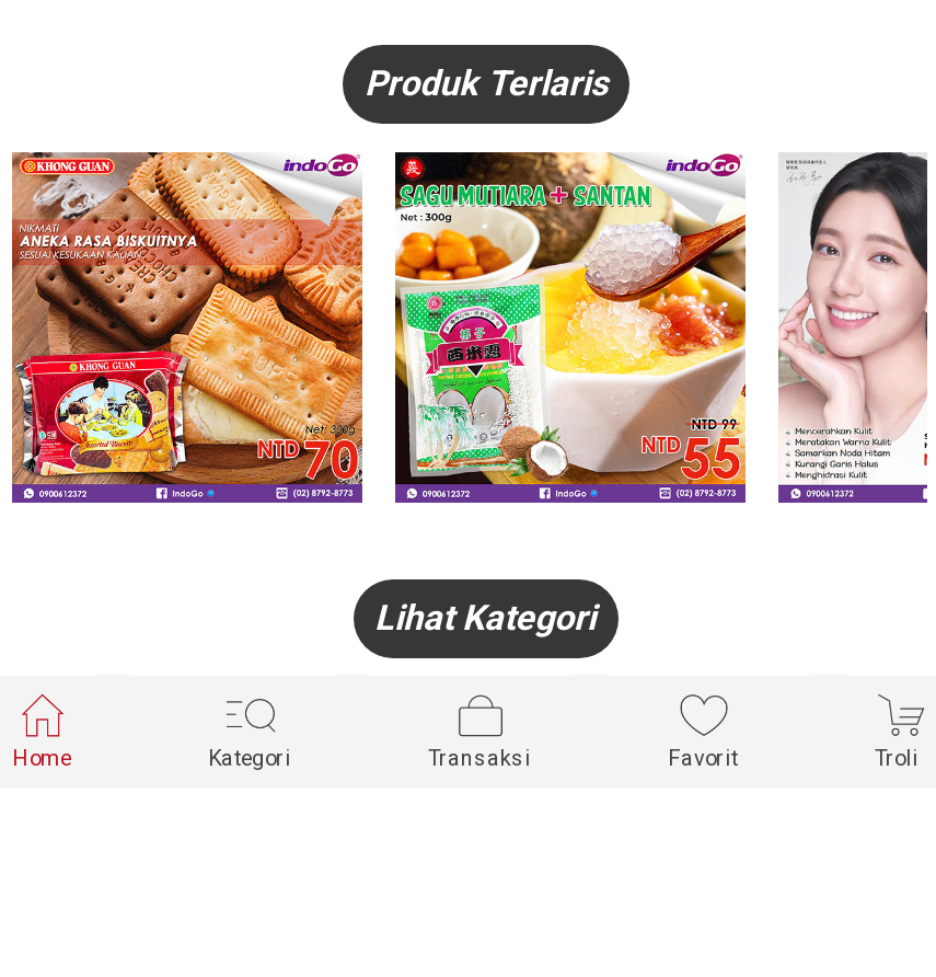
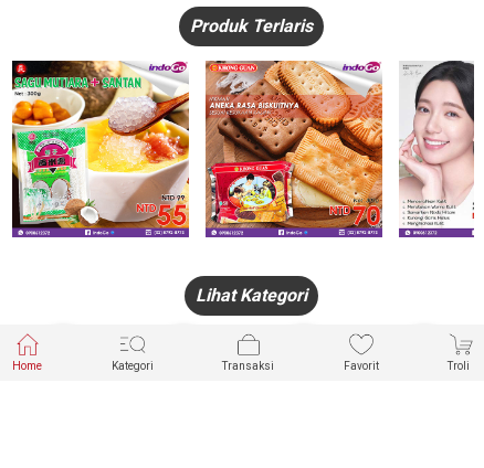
[10,150,365,487] [image] -> [11,60,190,230] [image]
[393,150,748,487] [image] -> [204,60,383,228] [image]

